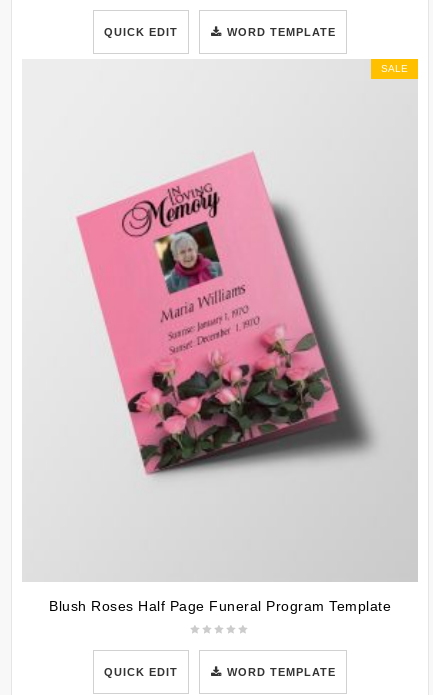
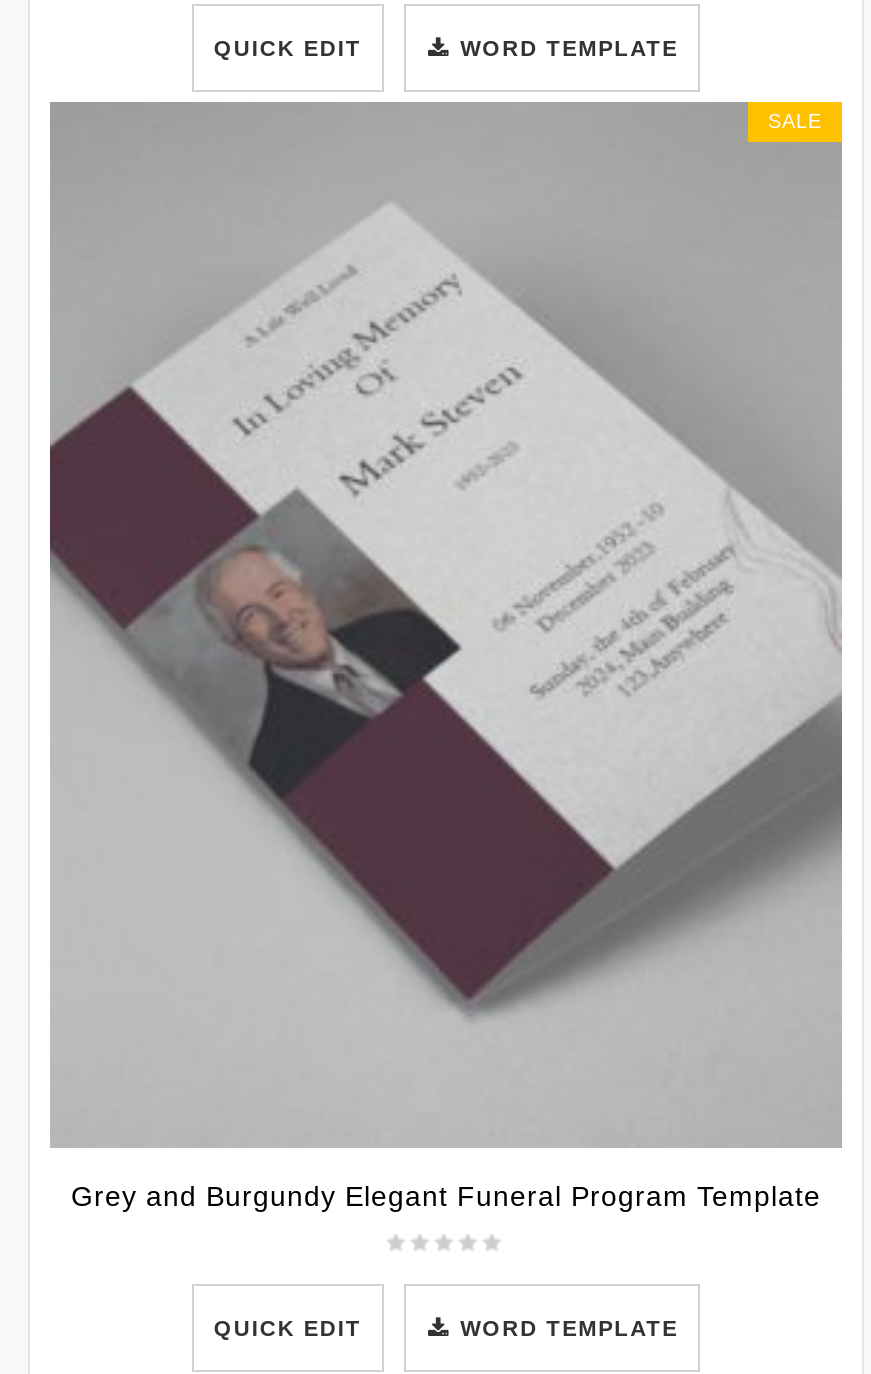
[22,58,417,614] [image] | Blush Roses Half Page Funeral Program Template -> [48,99,842,1213] [image] | Grey and Burgundy Elegant Funeral Program Template

